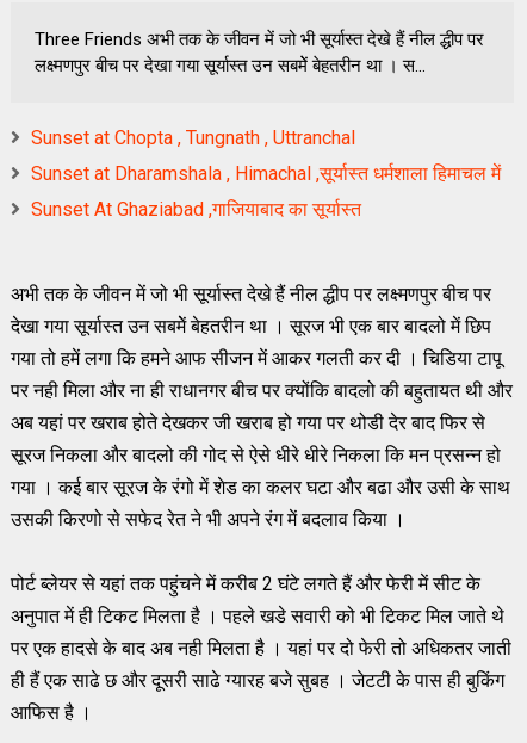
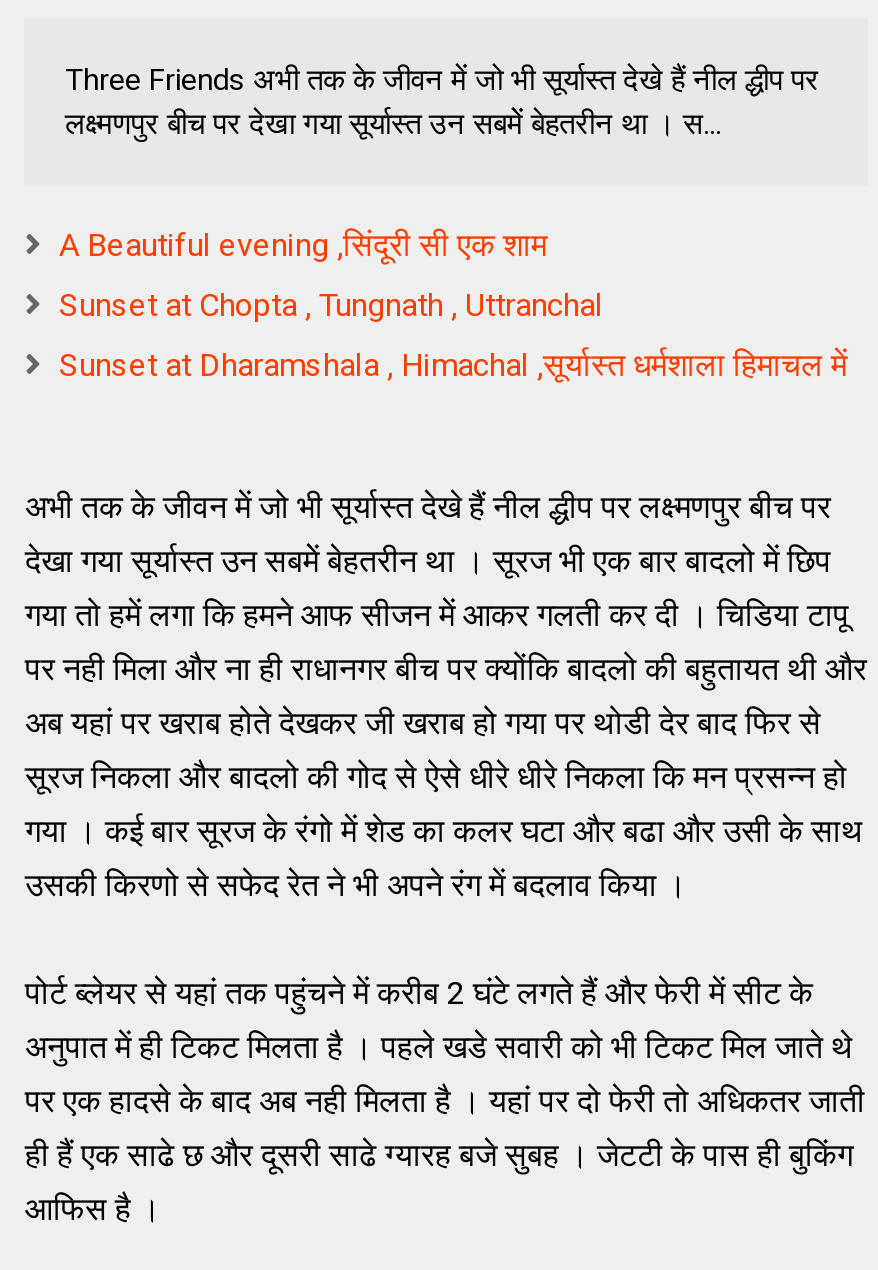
none -> [59,226,547,264] A Beautiful evening ,सिंदूरी सी एक शाम
moved [31,126,501,185] -> [59,286,847,384]: Sunset at Chopta , Tungnath , Uttranchal | Sunset at Dharamshala , Himachal ,सूर्यास्त धर्मशाला हिमाचल में
[31,198,362,220] Sunset At Ghaziabad ,गाजियाबाद का सूर्यास्त -> none

